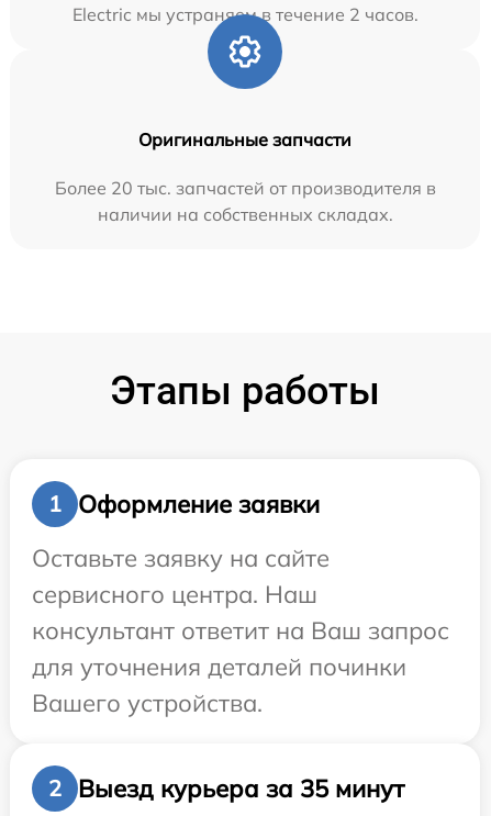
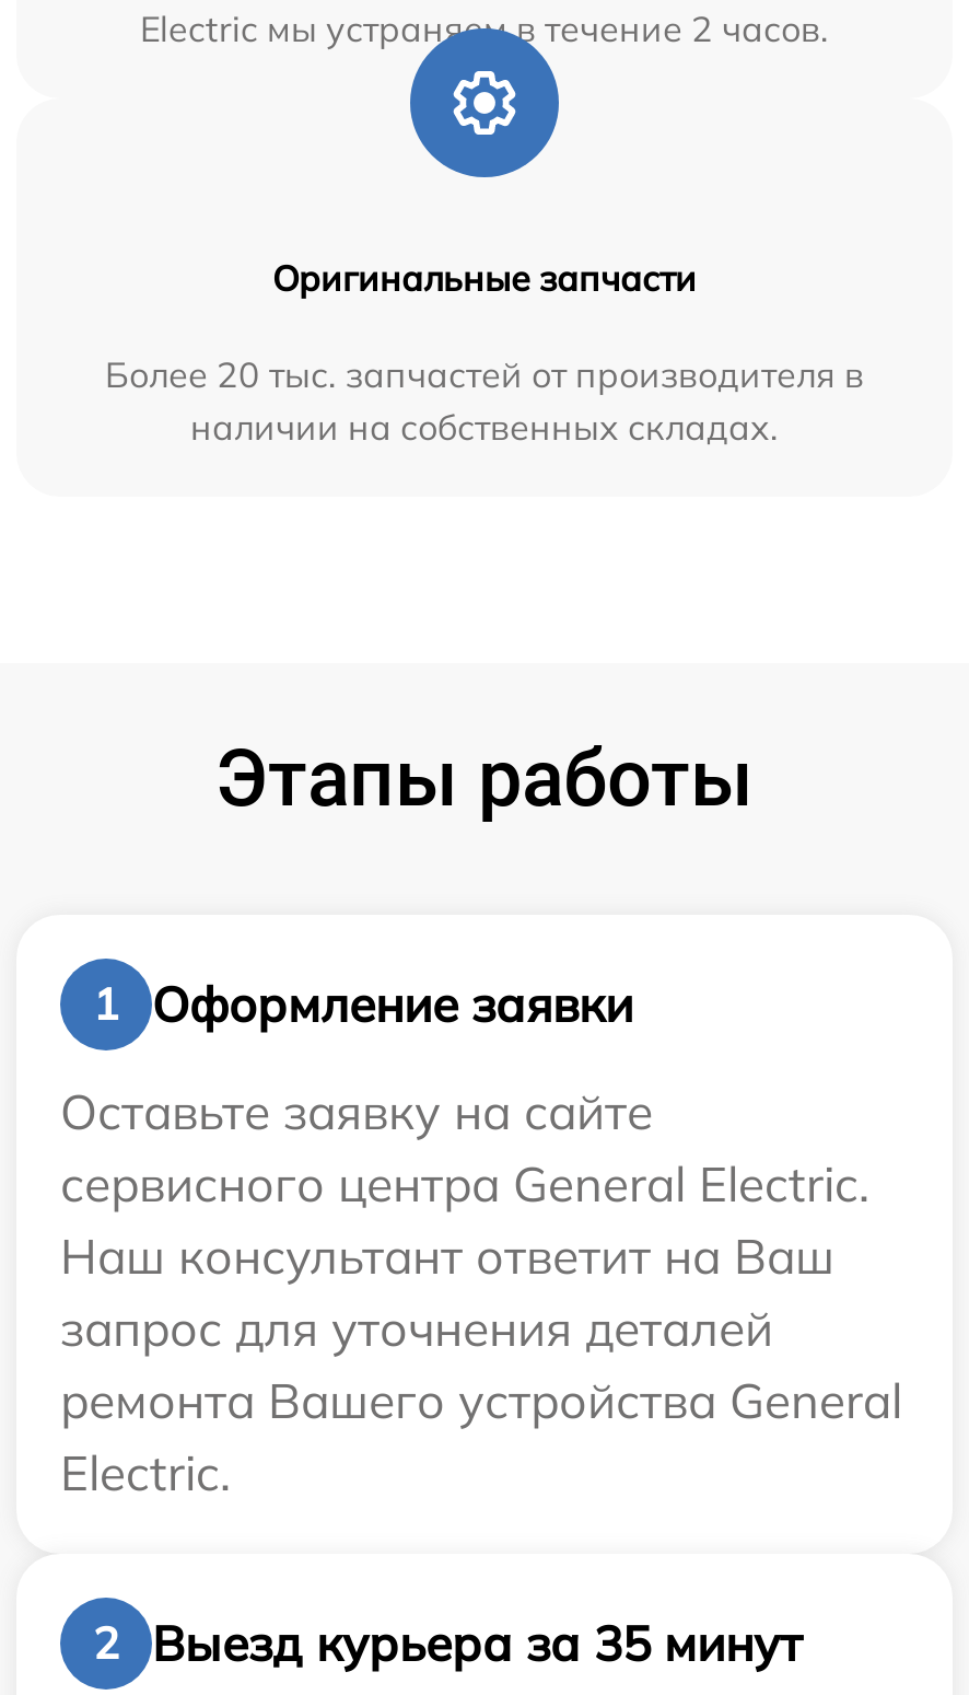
[32,579,449,718] сервисного центра. Наш | консультант ответит на Ваш запрос | для уточнения деталей починки | Вашего устройства. -> [60,1153,902,1504] сервисного центра General Electric. | Наш консультант ответит на Ваш | запрос для уточнения деталей | ремонта Вашего устройства General | Electric.

